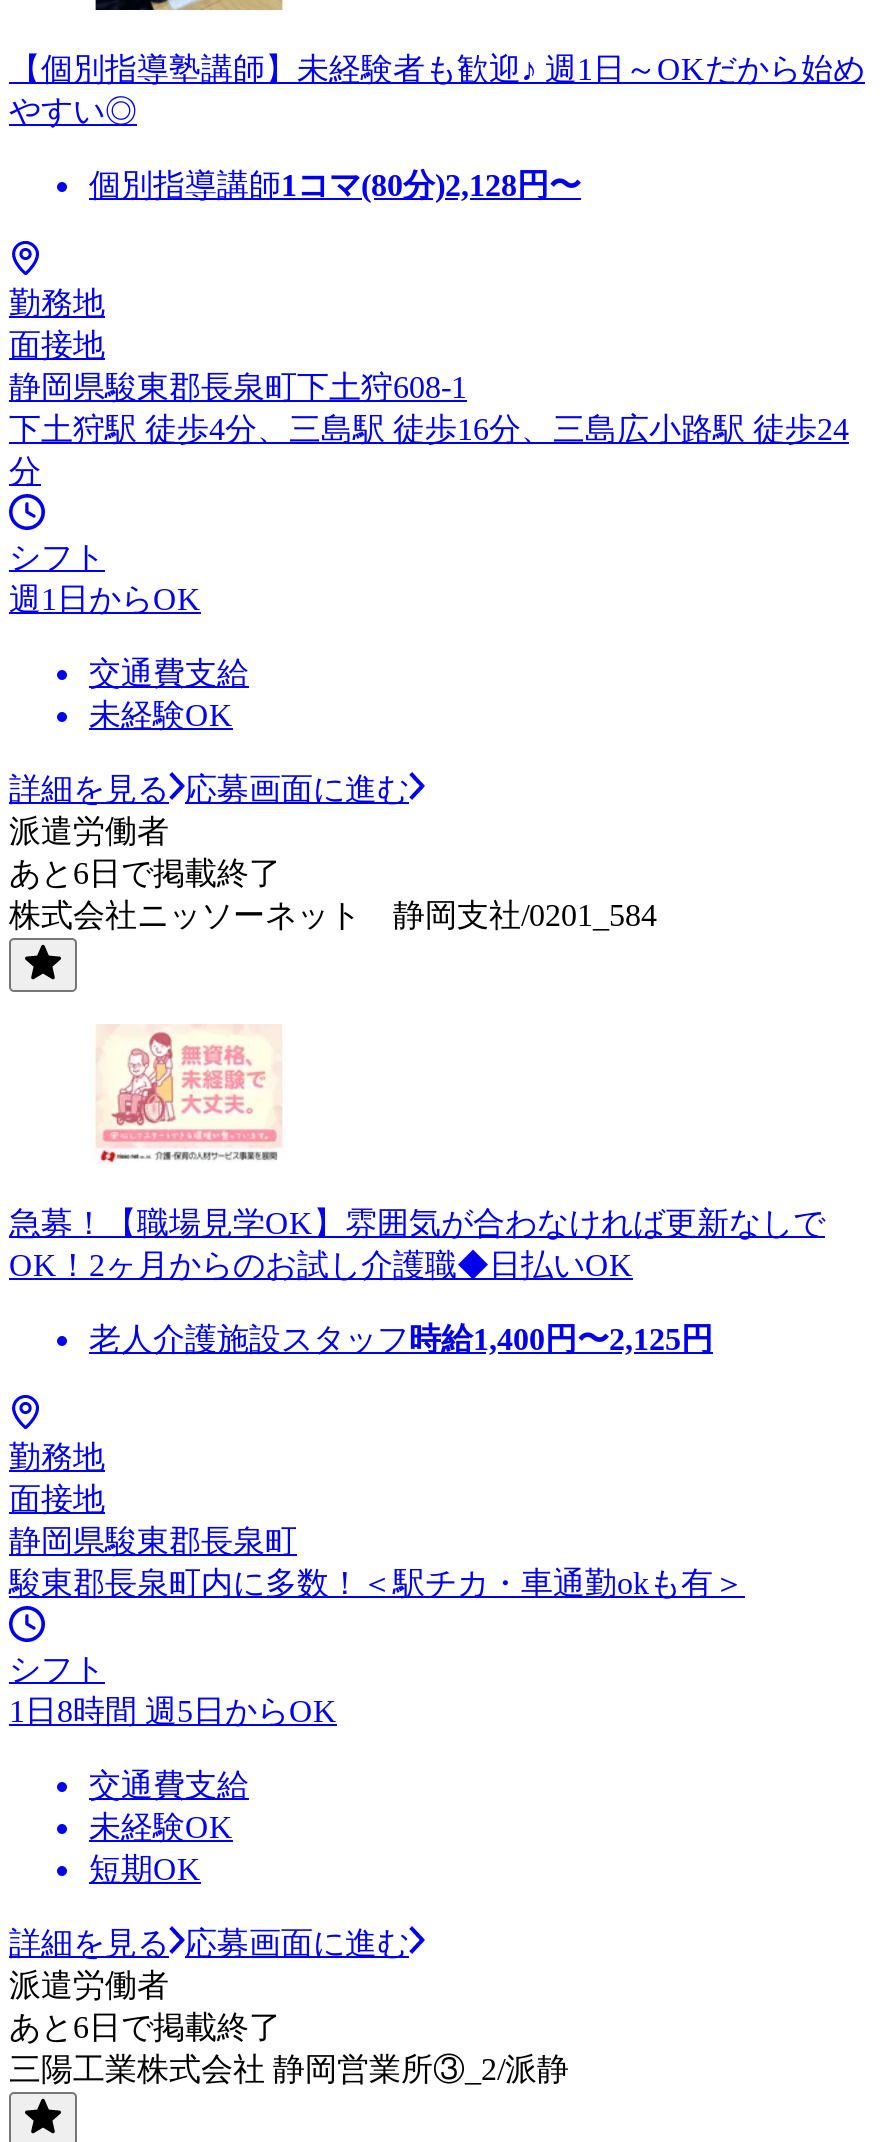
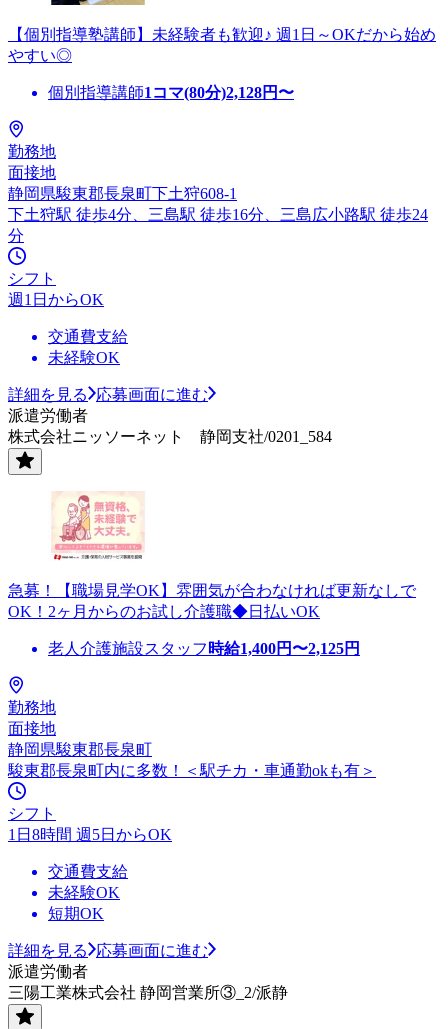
[9,856,281,890] あと6日で掲載終了 -> none
[9,2010,281,2044] あと6日で掲載終了 -> none

